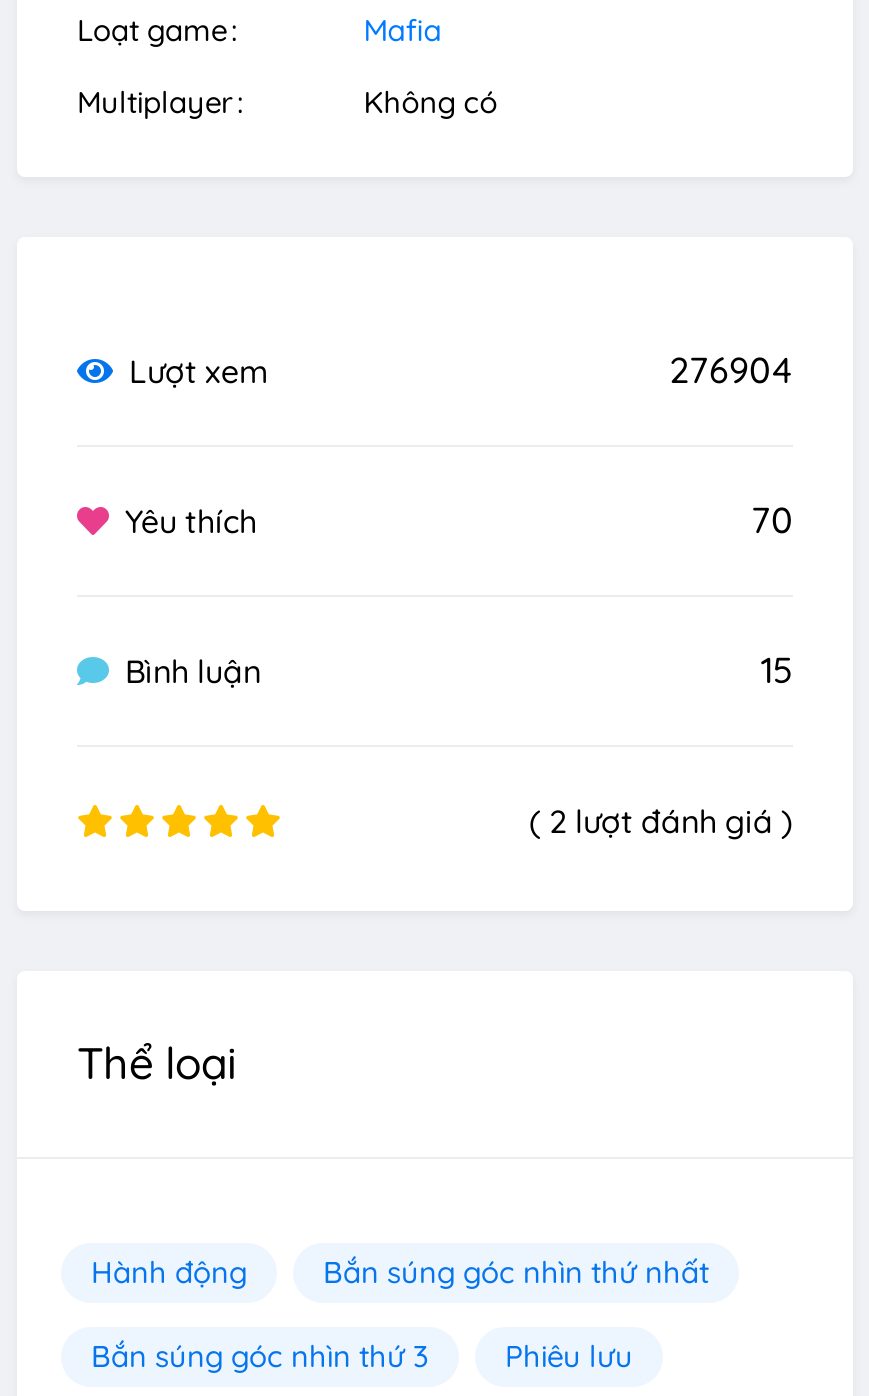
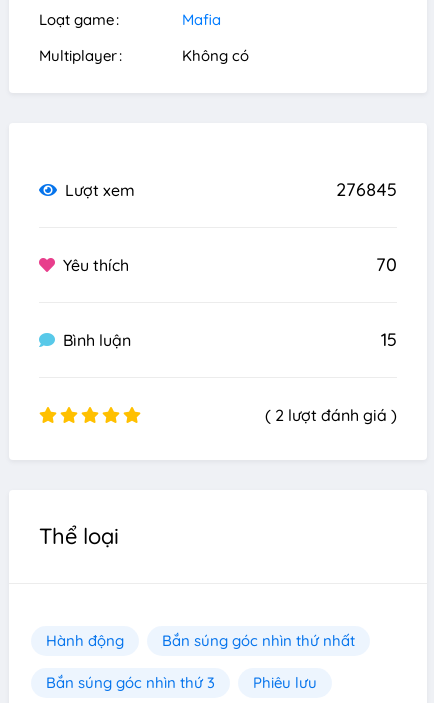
[669,347,793,393] 276904 -> [336,178,397,201] 276845

